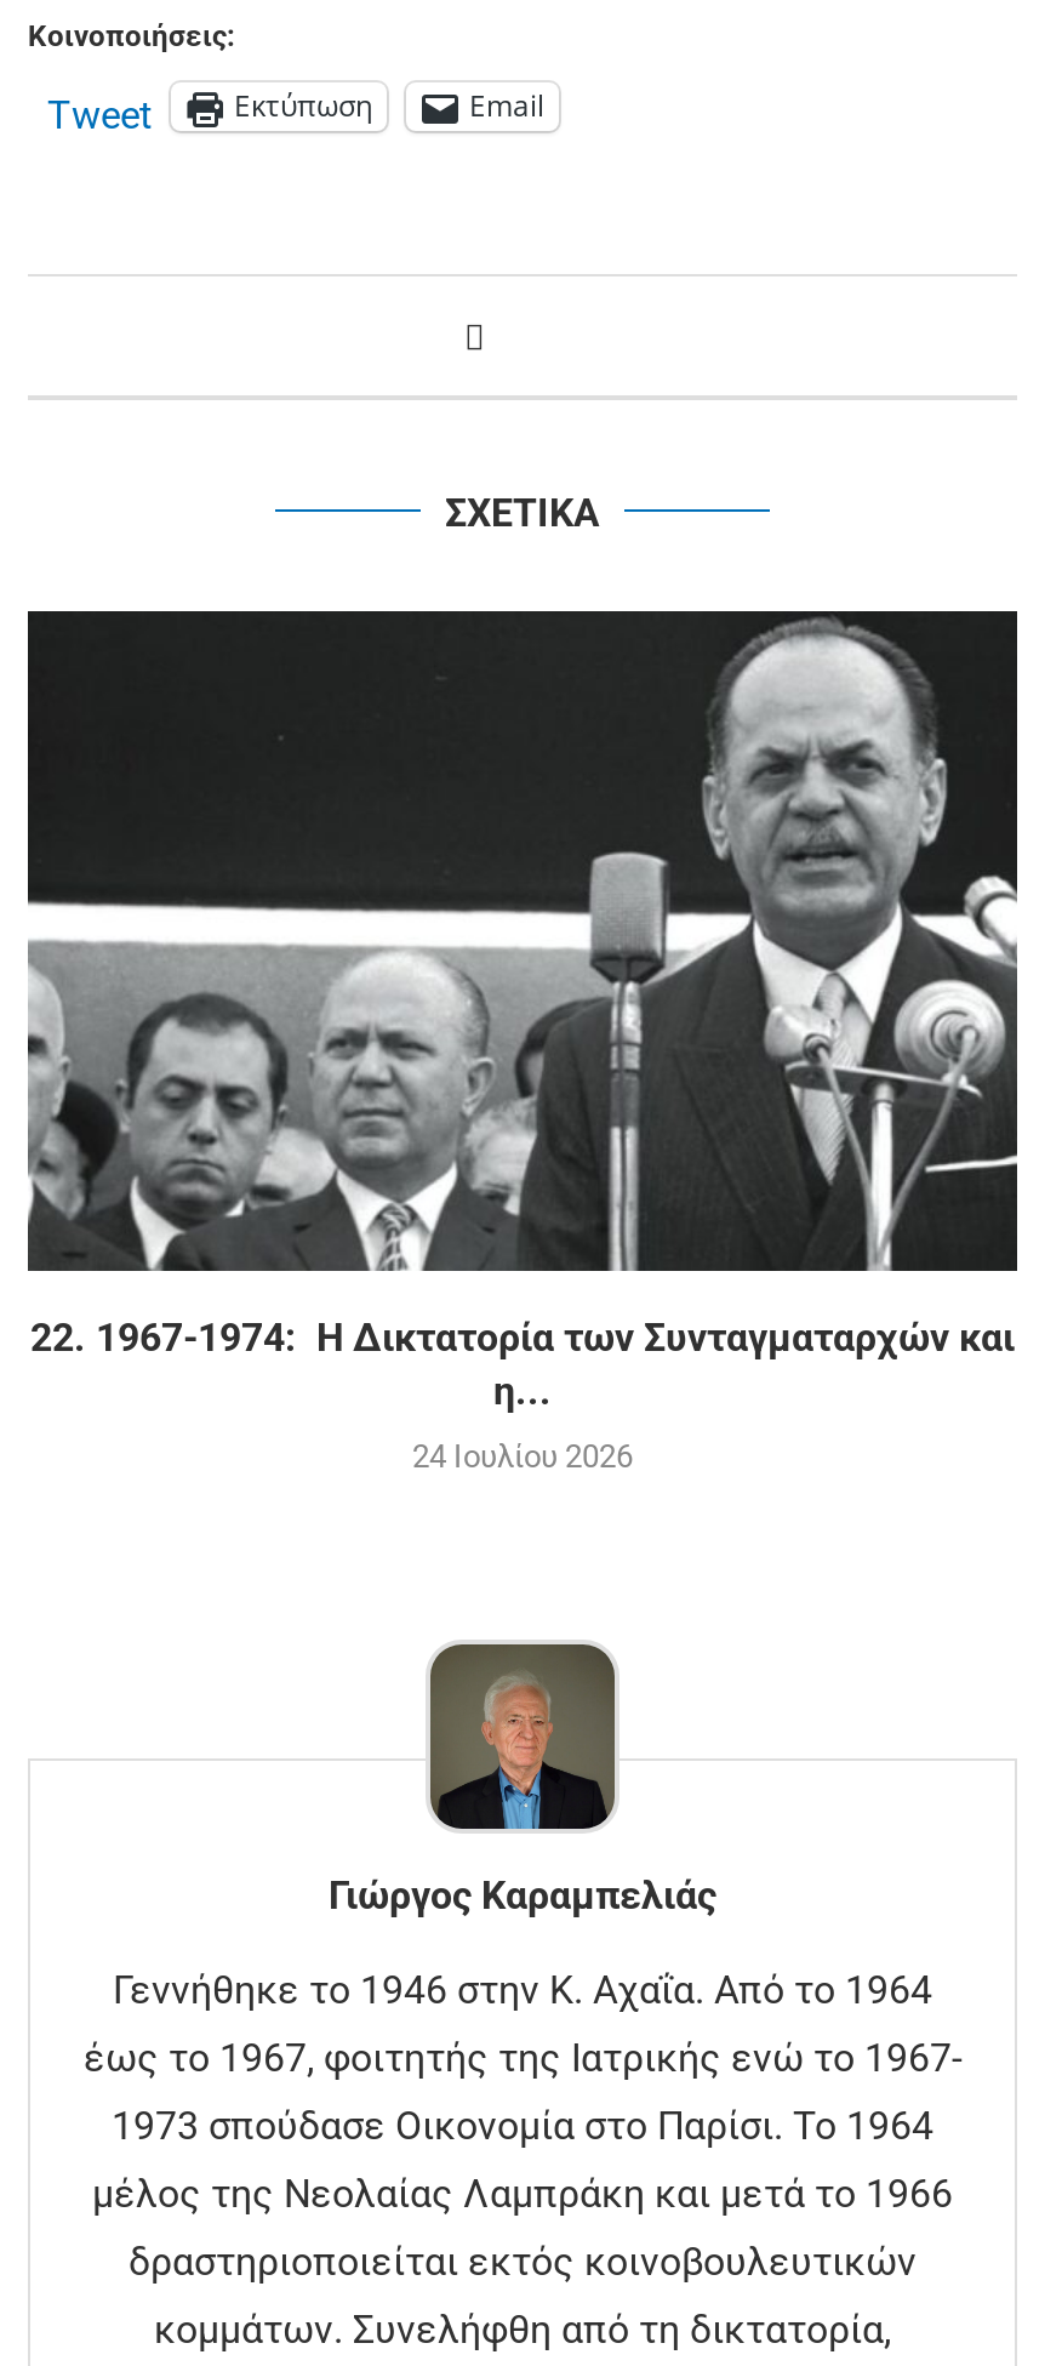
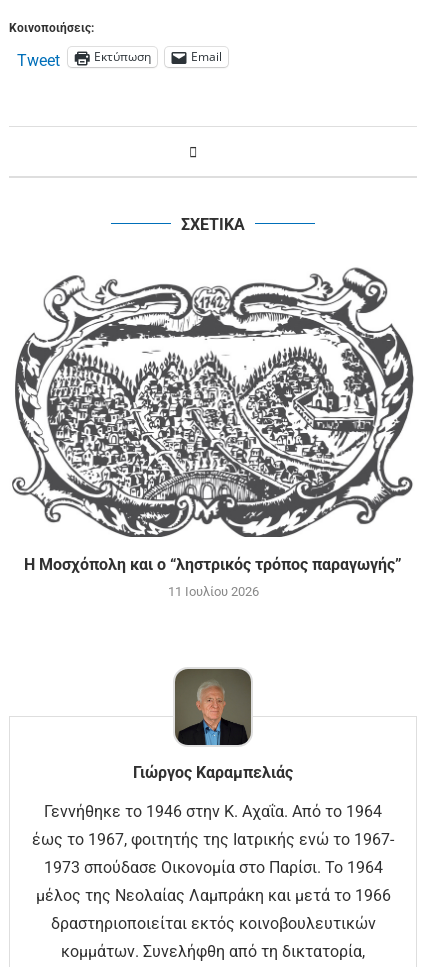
[25,609,1020,1413] [image] | 22. 1967-1974: Η Δικτατορία των Συνταγματαρχών και | η... -> [9,265,417,574] [image] | Η Μοσχόπολη και ο “ληστρικός τρόπος παραγωγής”
[412,1437,633,1474] 24 Ιουλίου 2026 -> [167,584,258,599] 11 Ιουλίου 2026

